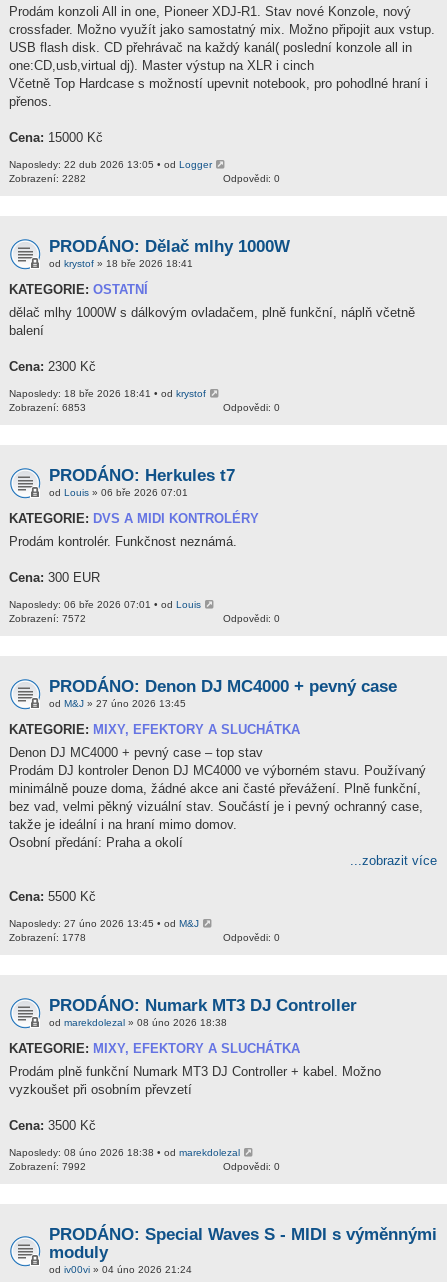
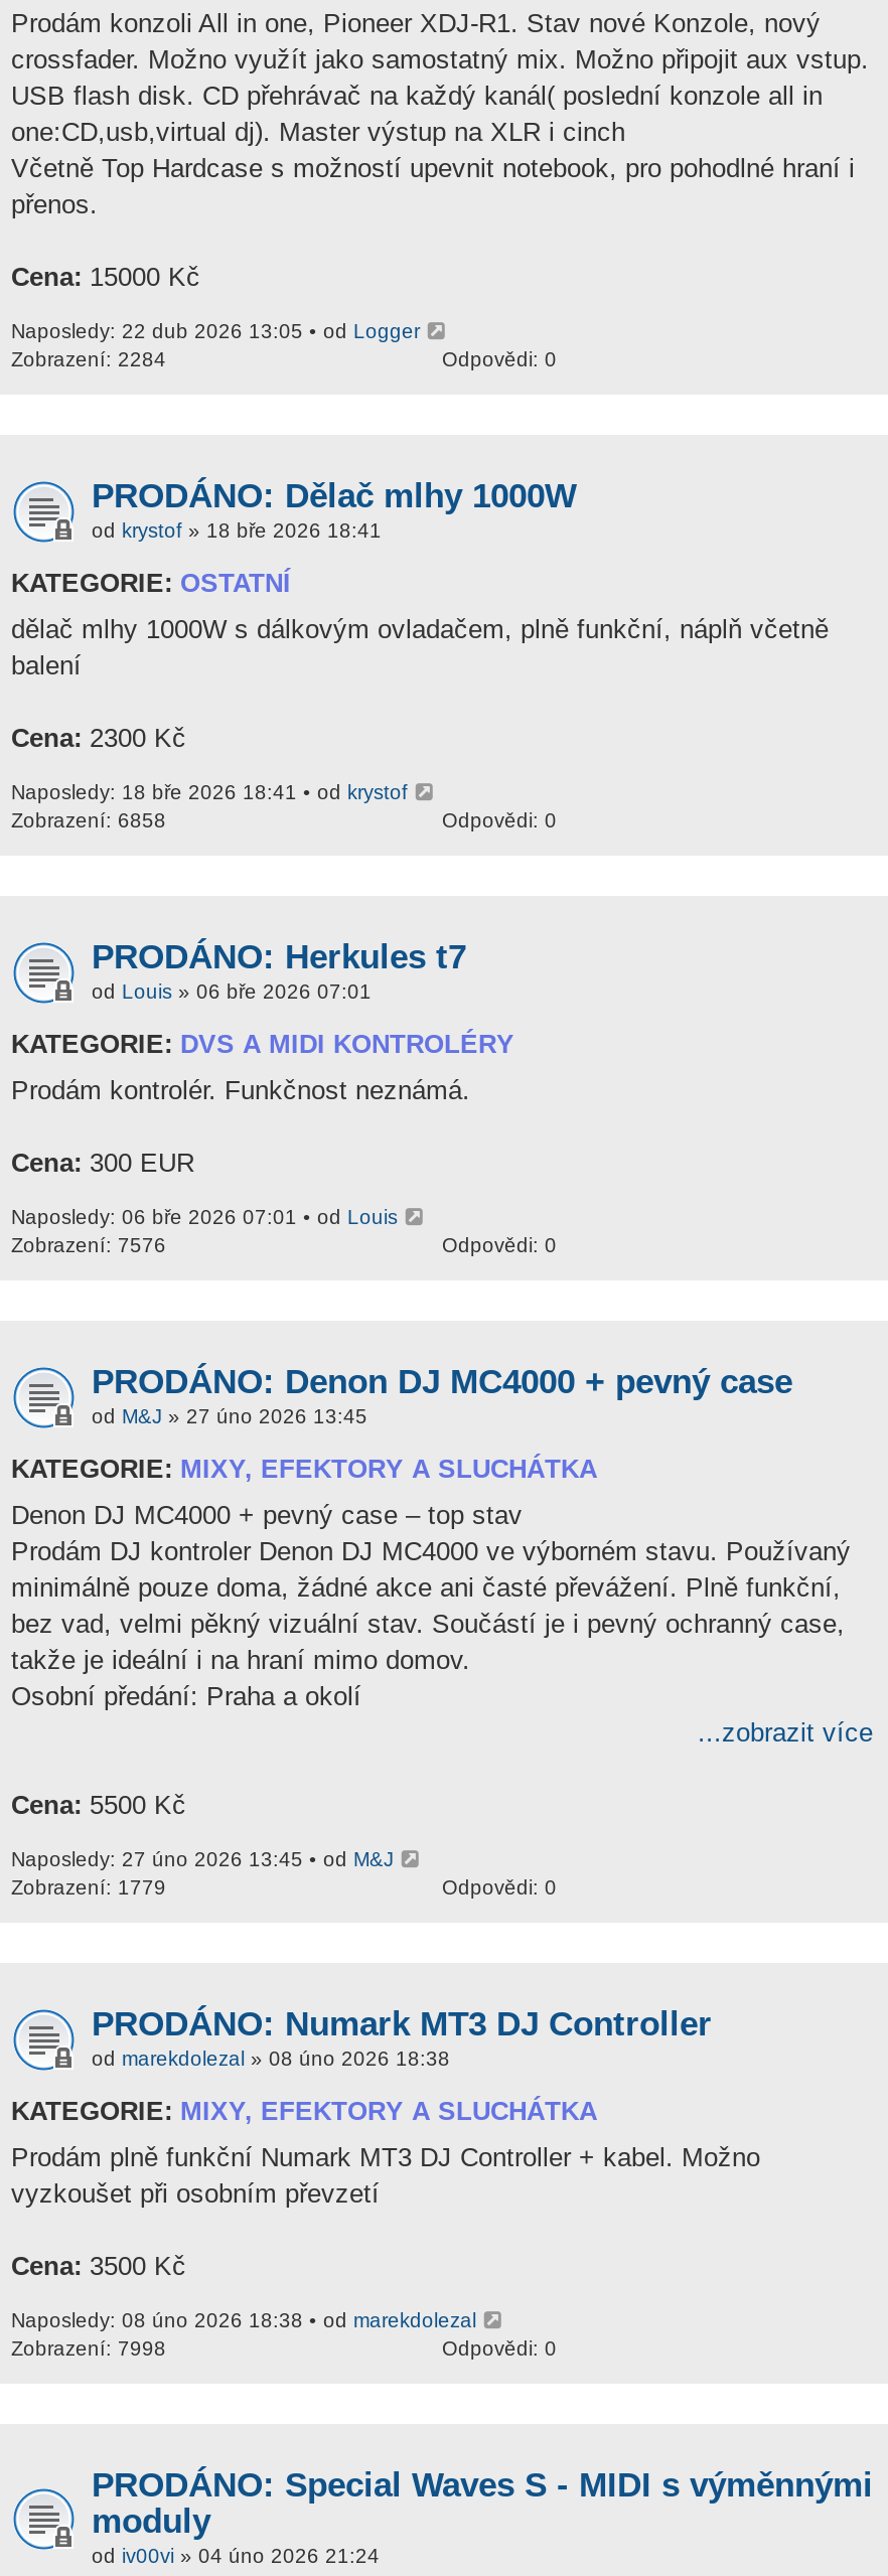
[9,173,86,184] Zobrazení: 2282 -> [11,348,166,370] Zobrazení: 2284
[9,402,86,413] Zobrazení: 6853 -> [11,809,166,831] Zobrazení: 6858
[9,613,86,624] Zobrazení: 7572 -> [11,1234,166,1256] Zobrazení: 7576
[9,932,86,943] Zobrazení: 1778 -> [11,1876,166,1899] Zobrazení: 1779
[9,1161,86,1172] Zobrazení: 7992 -> [11,2337,166,2360] Zobrazení: 7998

